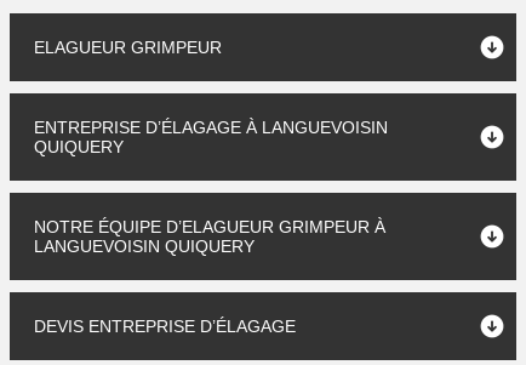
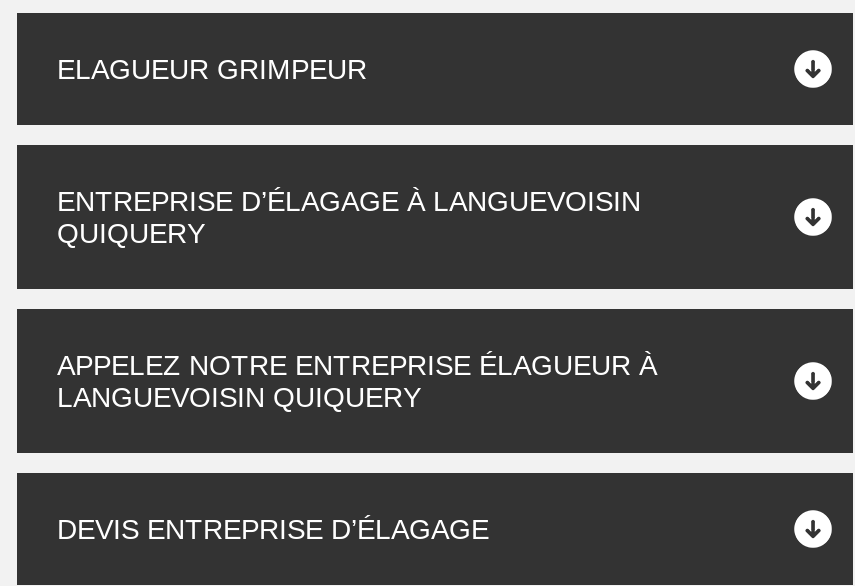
[34,217,385,236] NOTRE ÉQUIPE D’ELAGUEUR GRIMPEUR À -> [57,349,657,381] APPELEZ NOTRE ENTREPRISE ÉLAGUEUR À

